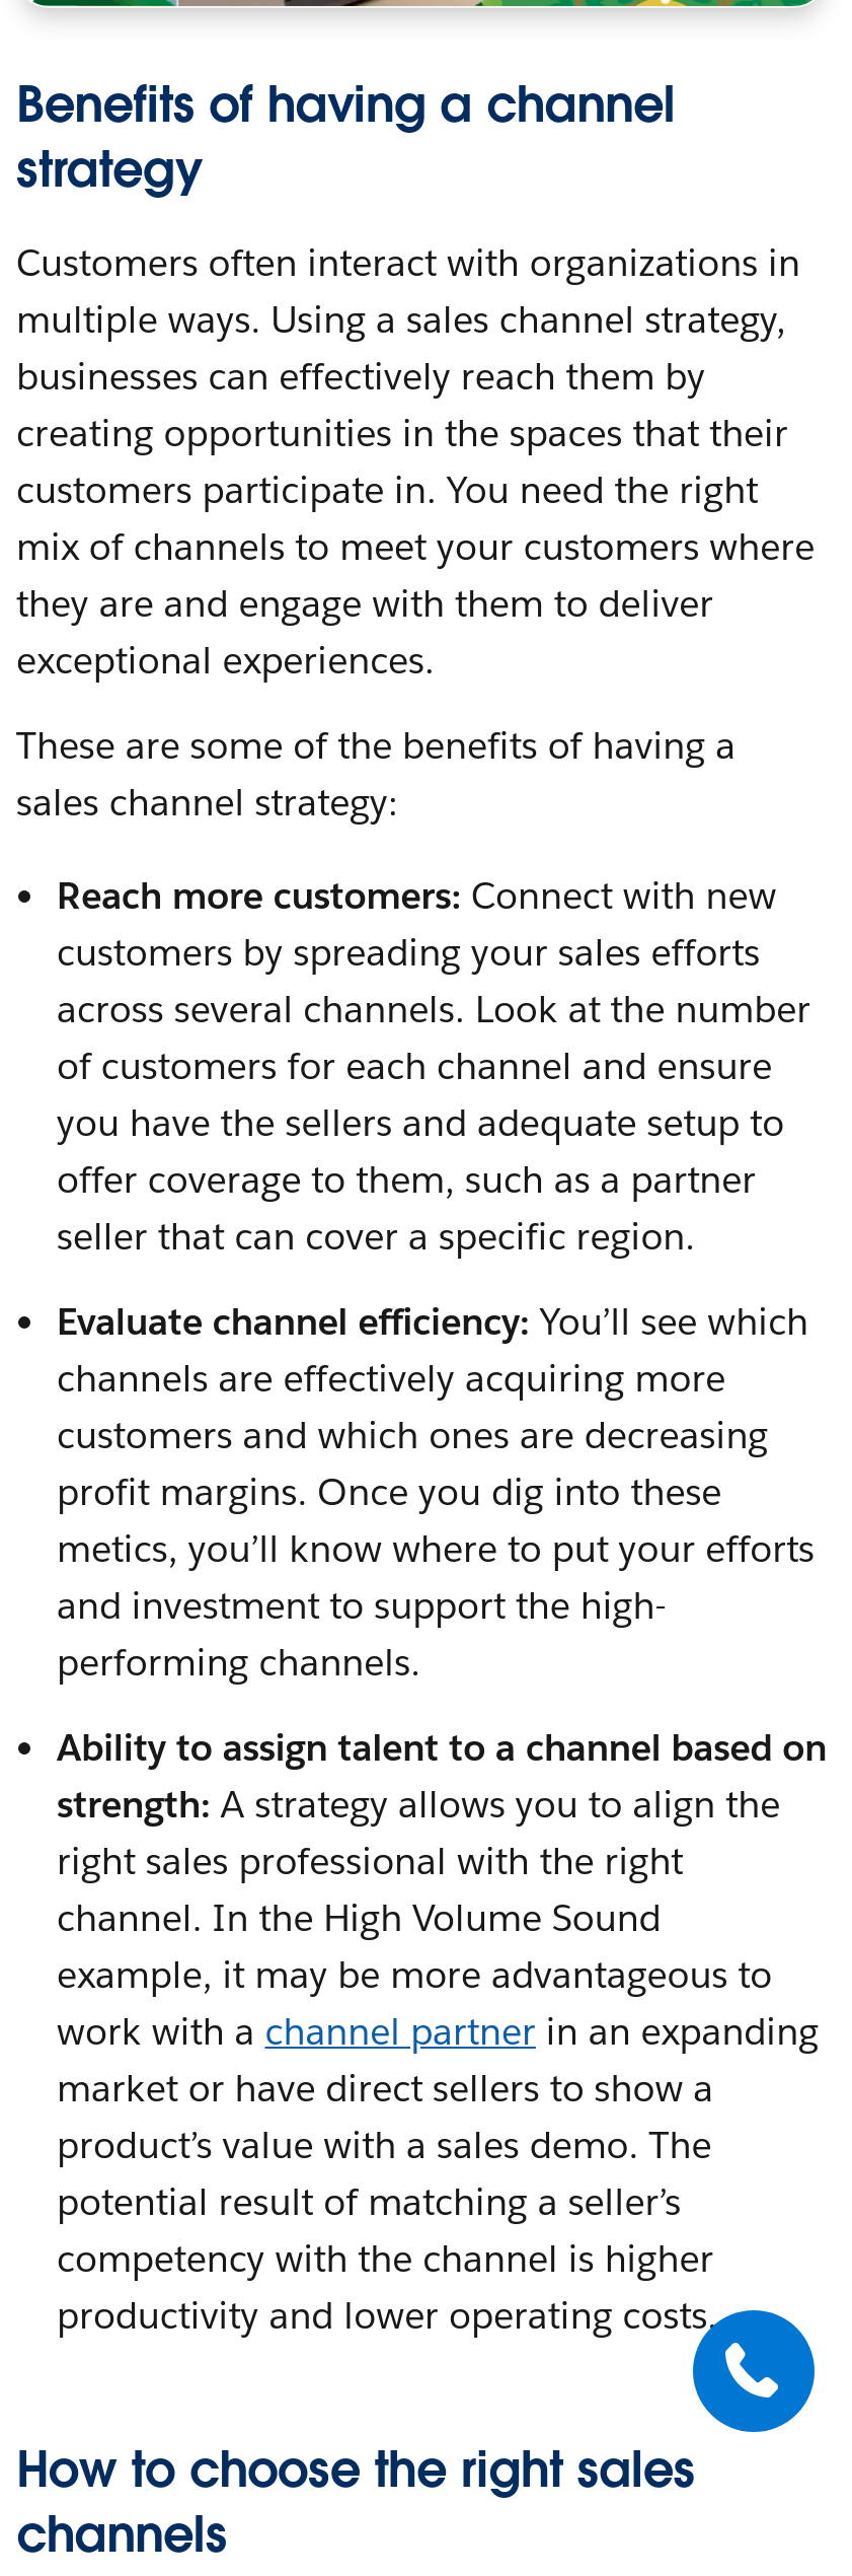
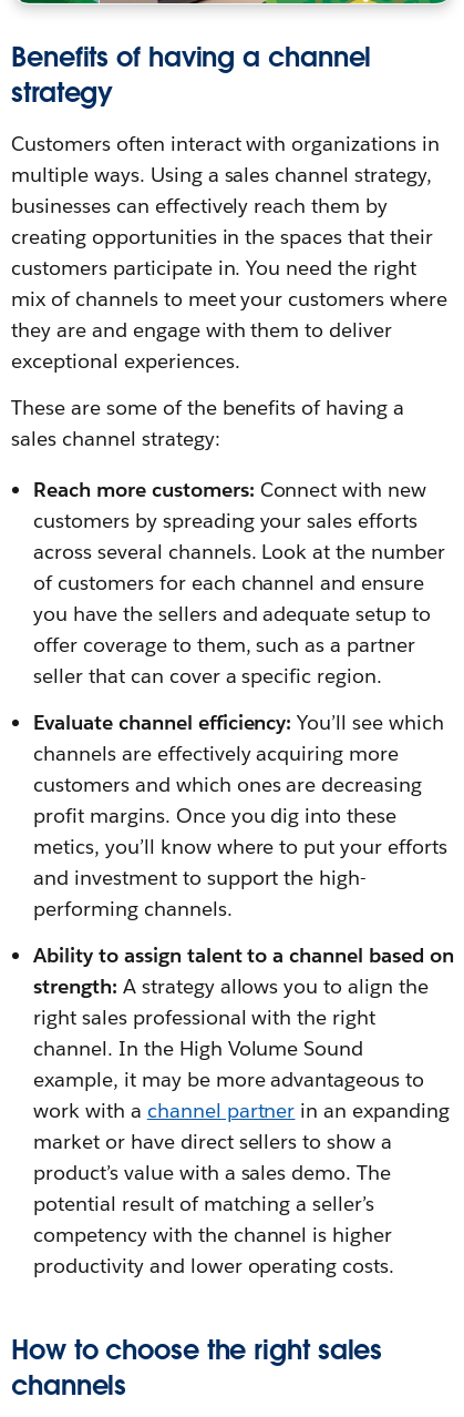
[691,2308,817,2434] [image] -> none

